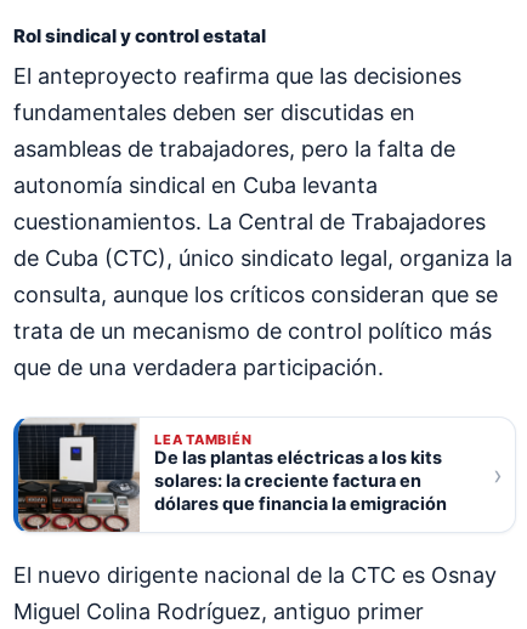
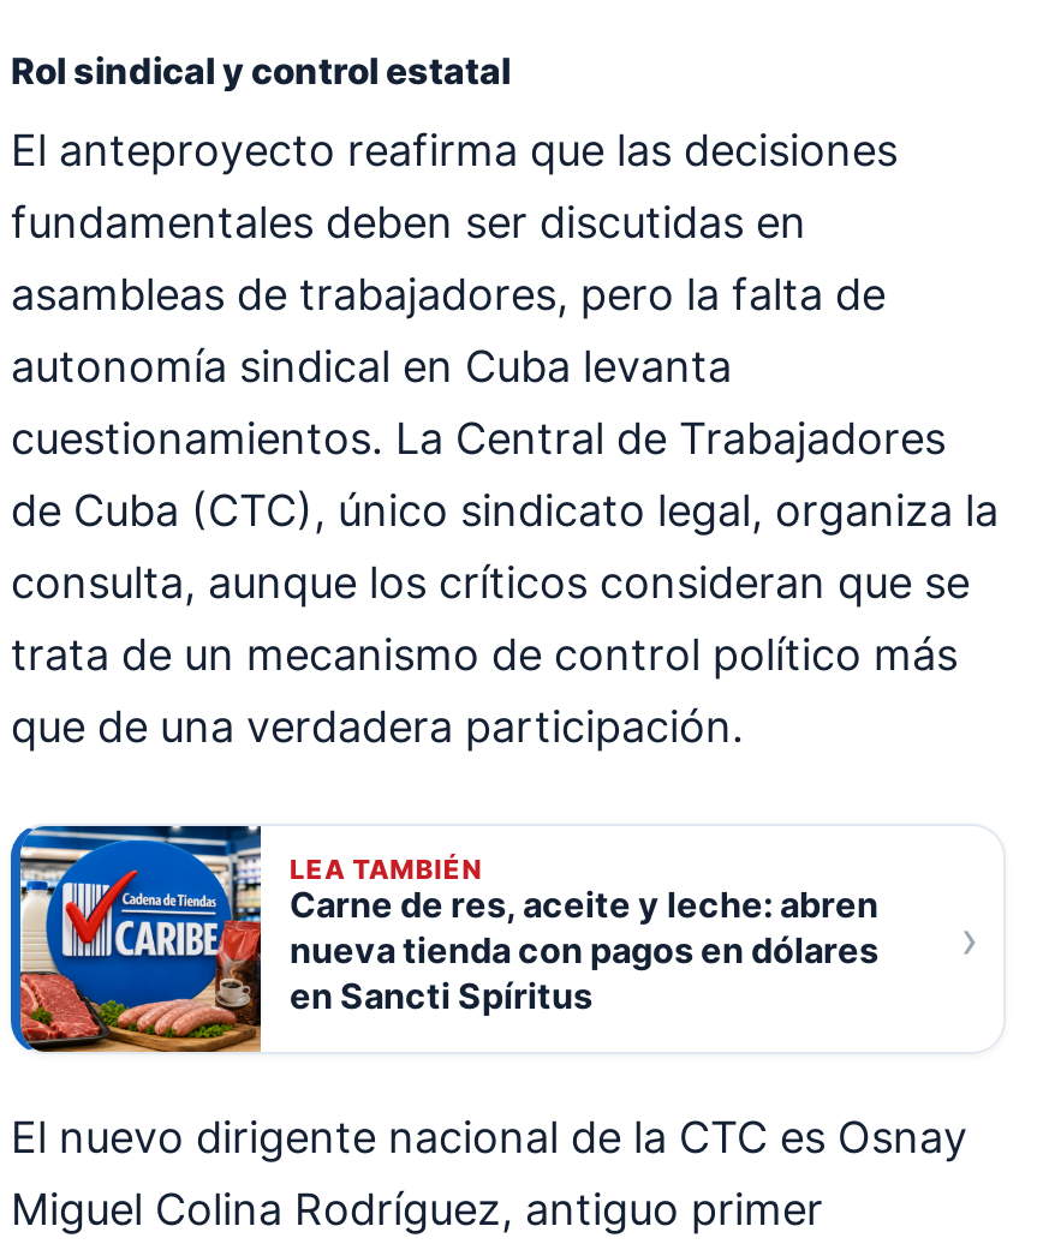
[17,418,447,532] [image] | De las plantas eléctricas a los kits | solares: la creciente factura en | dólares que financia la emigración -> [18,824,878,1052] [image] | Carne de res, aceite y leche: abren | nueva tienda con pagos en dólares | en Sancti Spíritus

